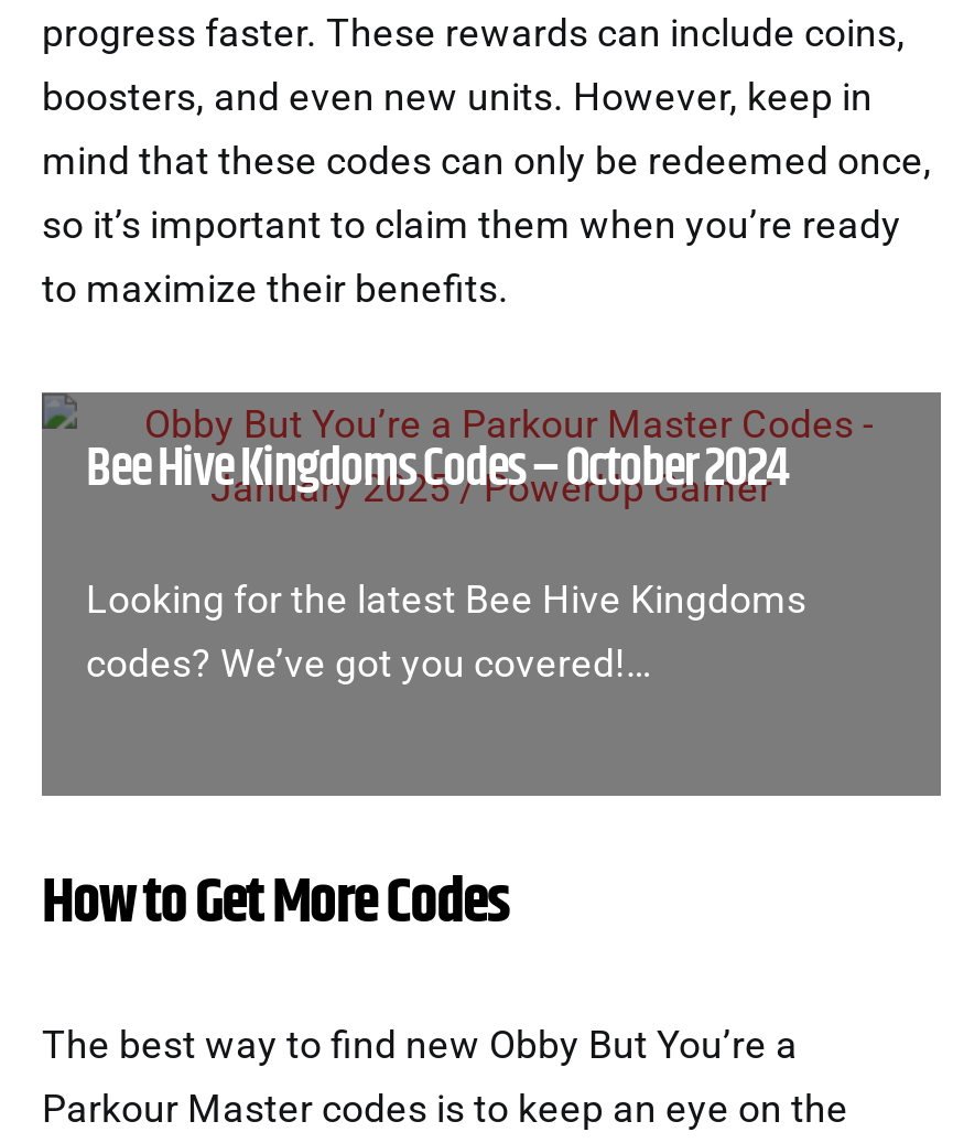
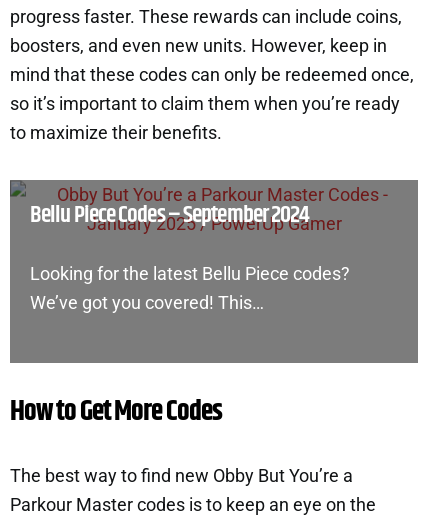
[86,430,788,509] Bee Hive Kingdoms Codes – October 2024 -> [30,197,309,233] Bellu Piece Codes – September 2024
[86,578,806,686] Looking for the latest Bee Hive Kingdoms | codes? We’ve got you covered!… -> [30,264,350,313] Looking for the latest Bellu Piece codes? | We’ve got you covered! This…

